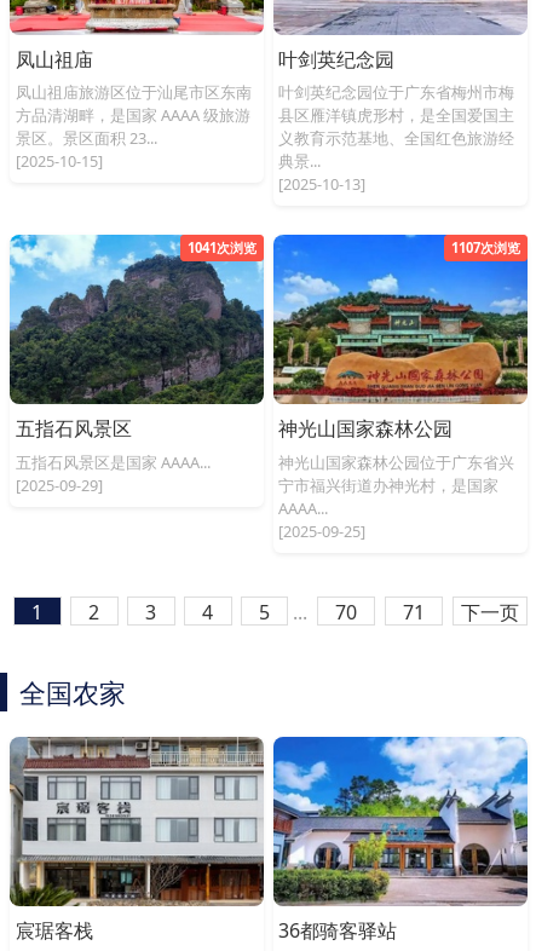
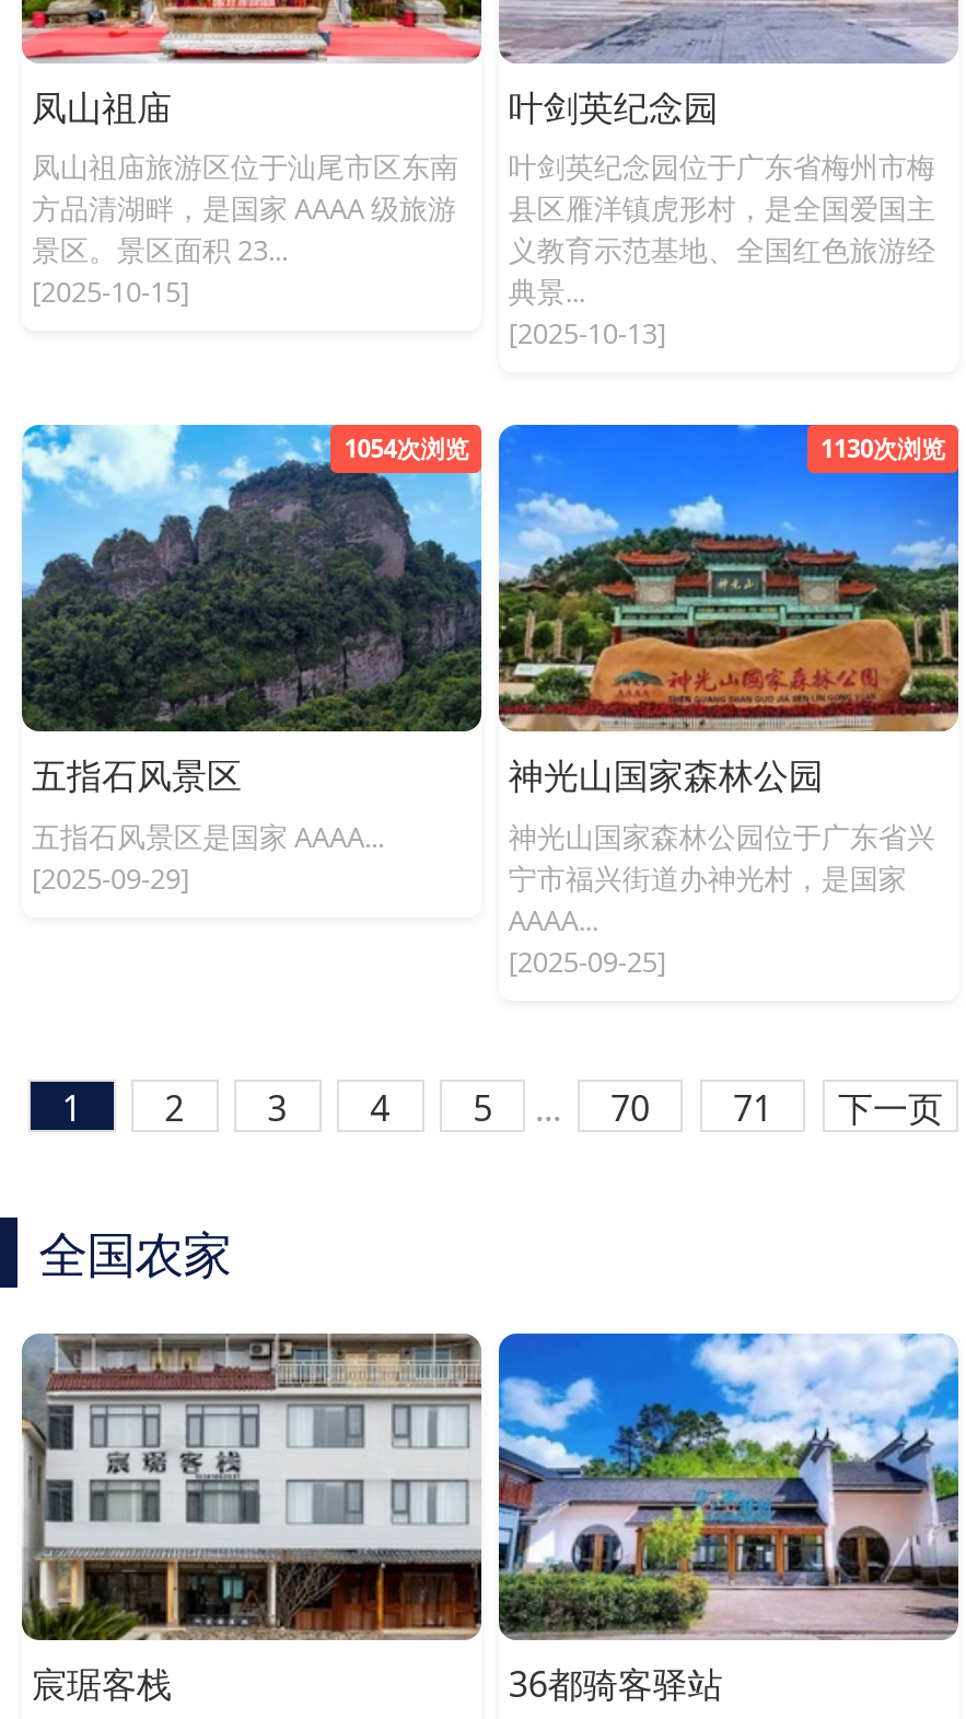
[188,239,257,257] 1041次浏览 -> [344,432,469,465] 1054次浏览
[451,239,520,257] 1107次浏览 -> [820,432,945,465] 1130次浏览

